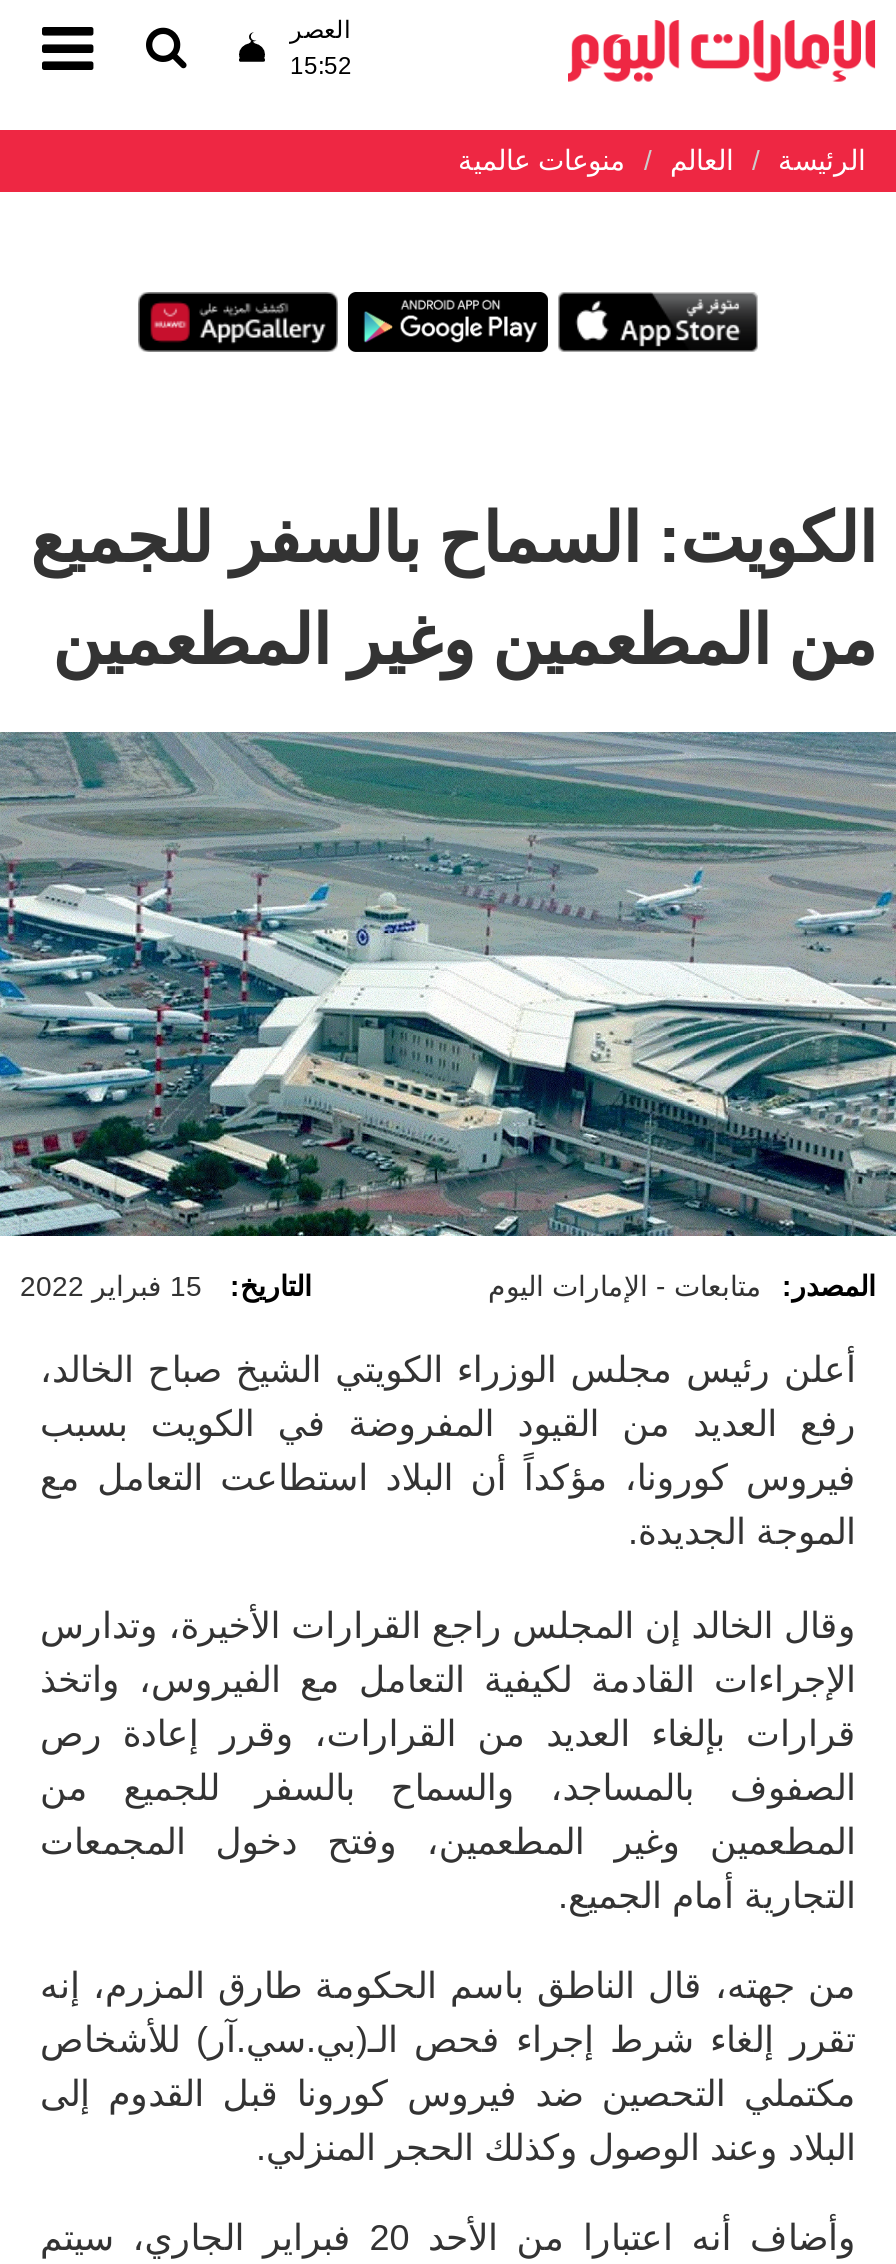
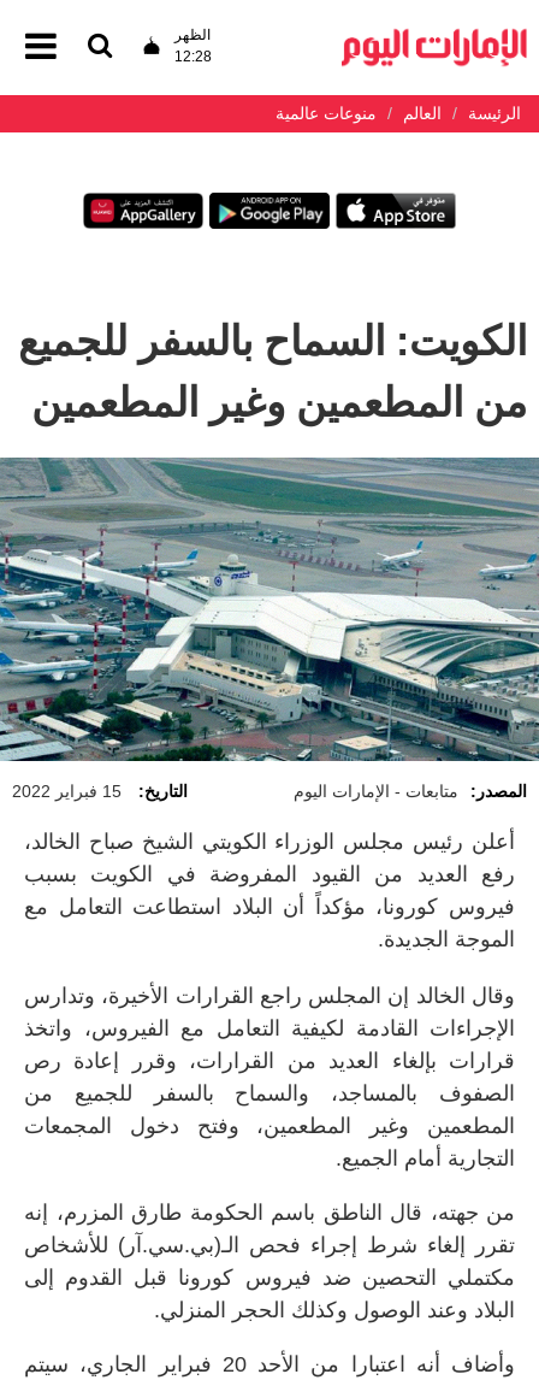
[290,16,352,80] العصر | 15:52 -> [174,26,212,65] الظهر | 12:28

